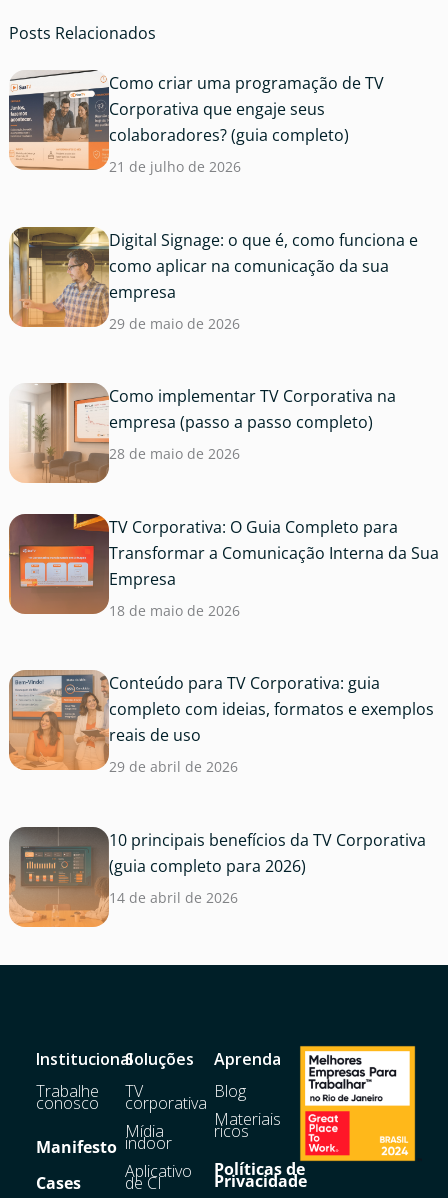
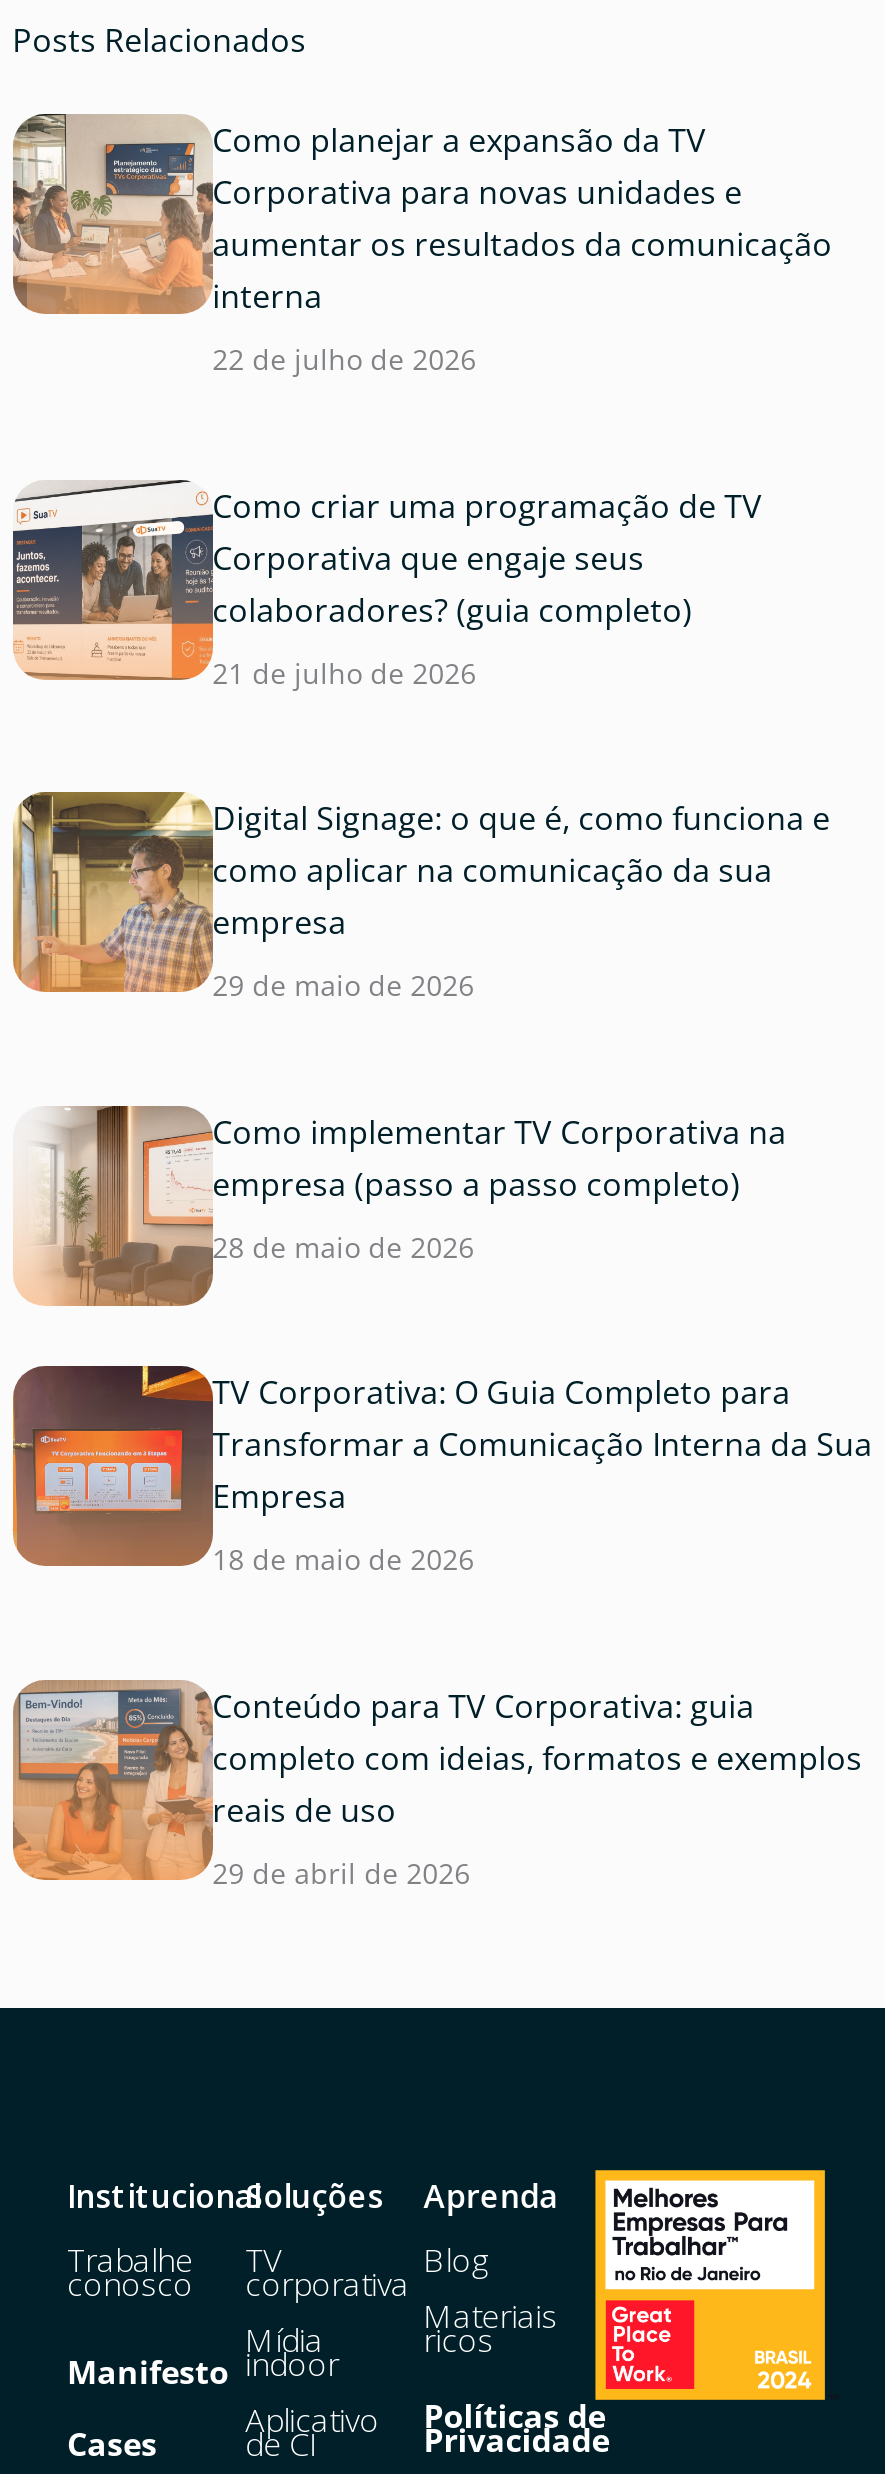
none -> [11,112,832,378] [image] | Como planejar a expansão da TV | Corporativa para novas unidades e | aumentar os resultados da comunicação | interna | 22 de julho de 2026
moved [8,71,439,776] -> [11,482,872,1891]: [image] | Como criar uma programação de TV | Corporativa que engaje seus | ... | reais de uso | 29 de abril de 2026
[8,826,426,928] [image] | 10 principais benefícios da TV Corporativa | (guia completo para 2026) | 14 de abril de 2026 -> none

